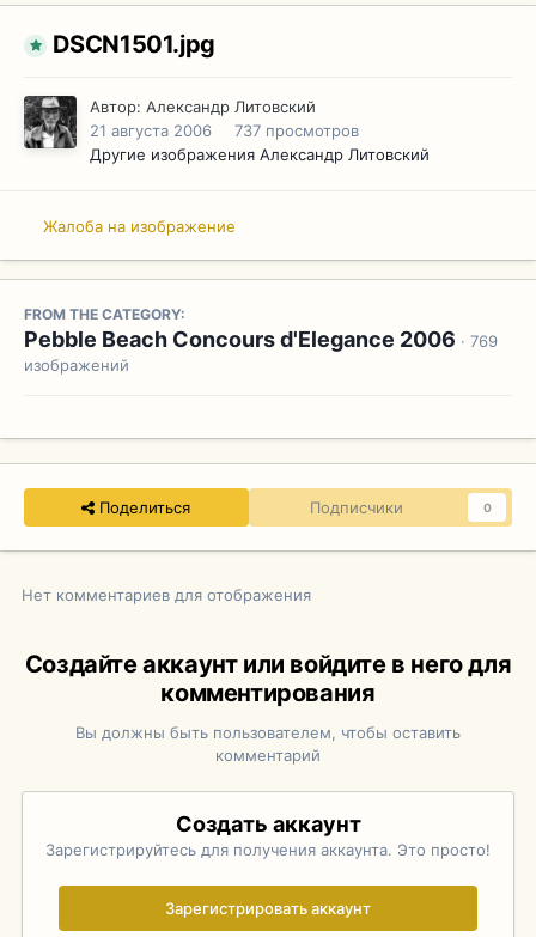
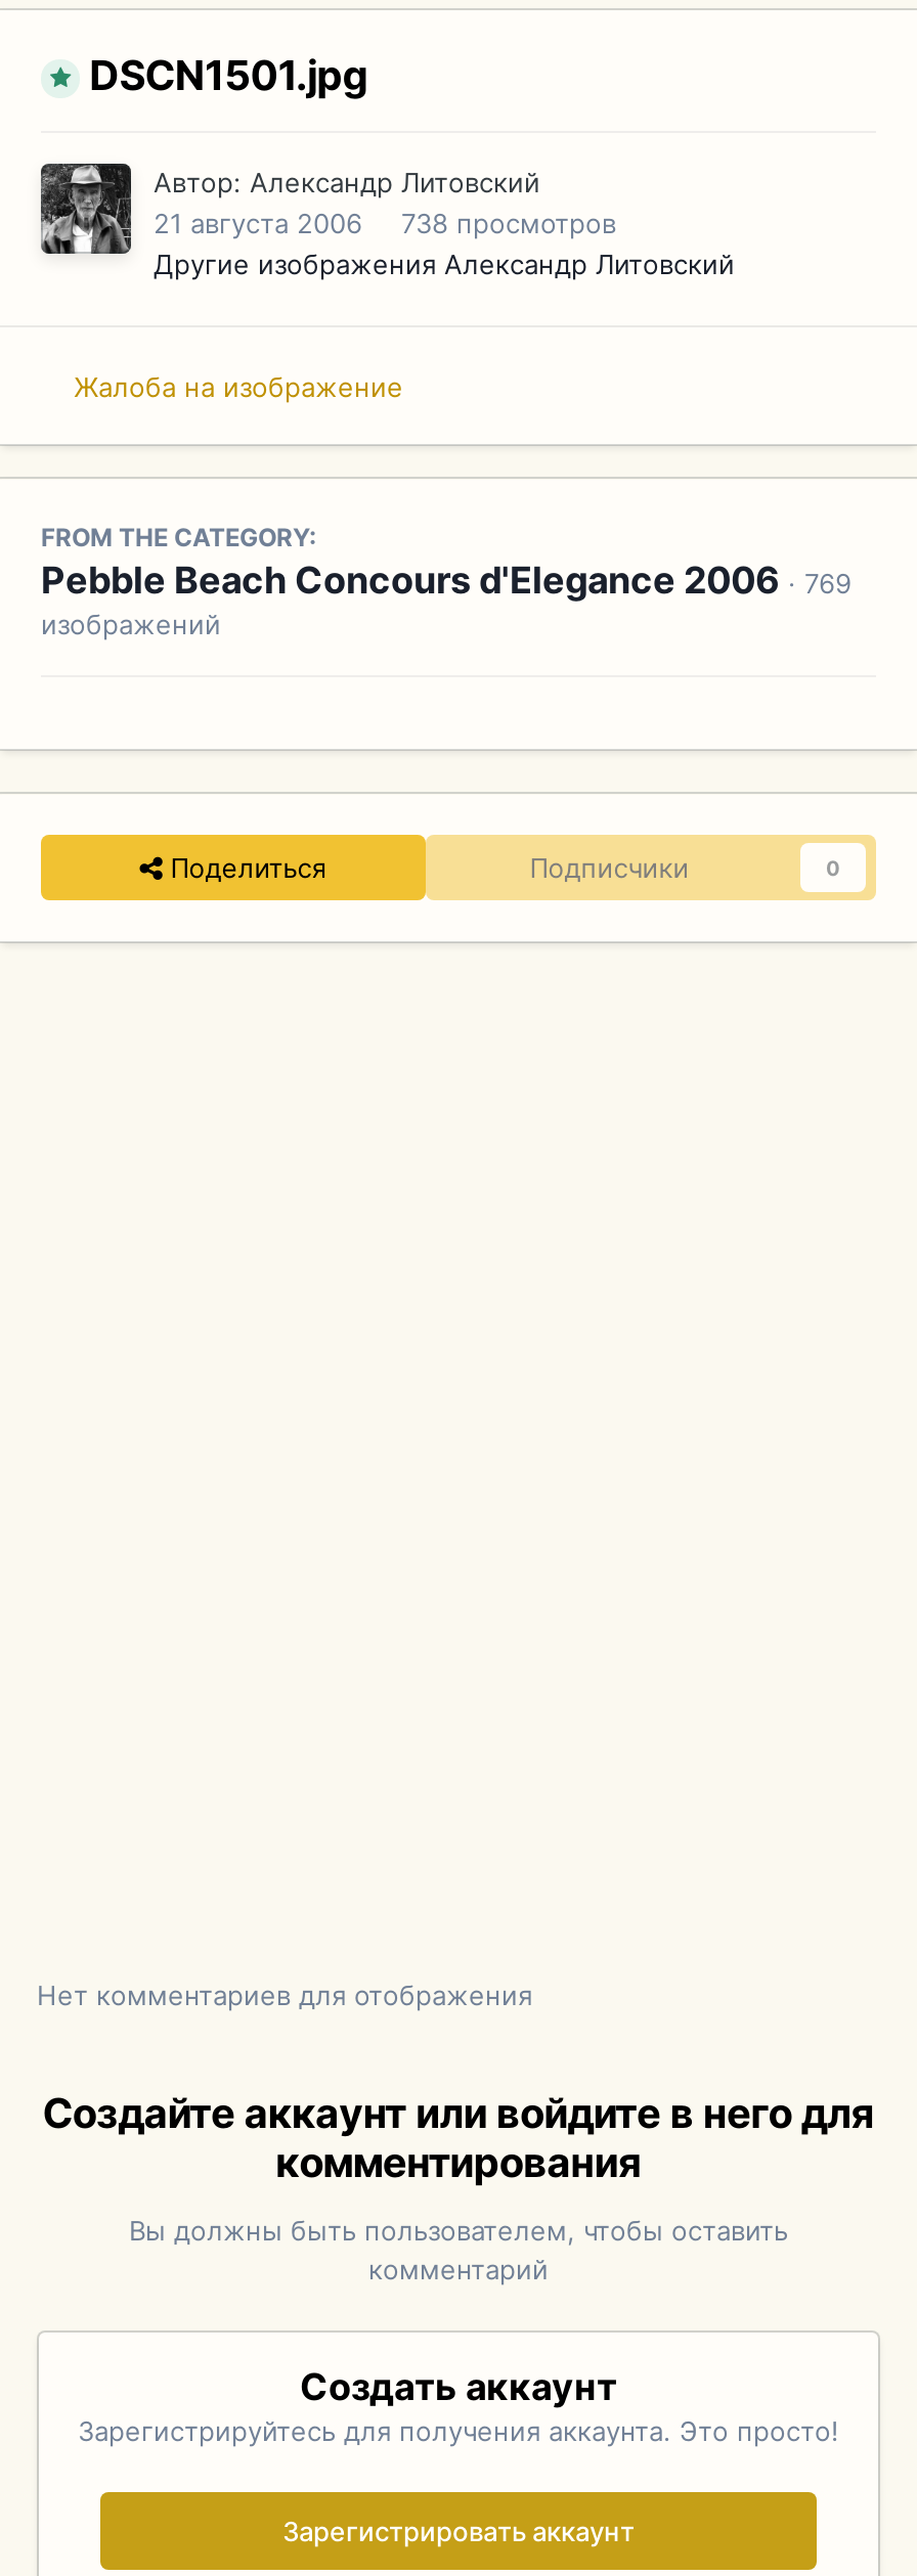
[90,121,359,140] 21 августа 2006 737 просмотров -> [154,207,616,240] 21 августа 2006 738 просмотров

